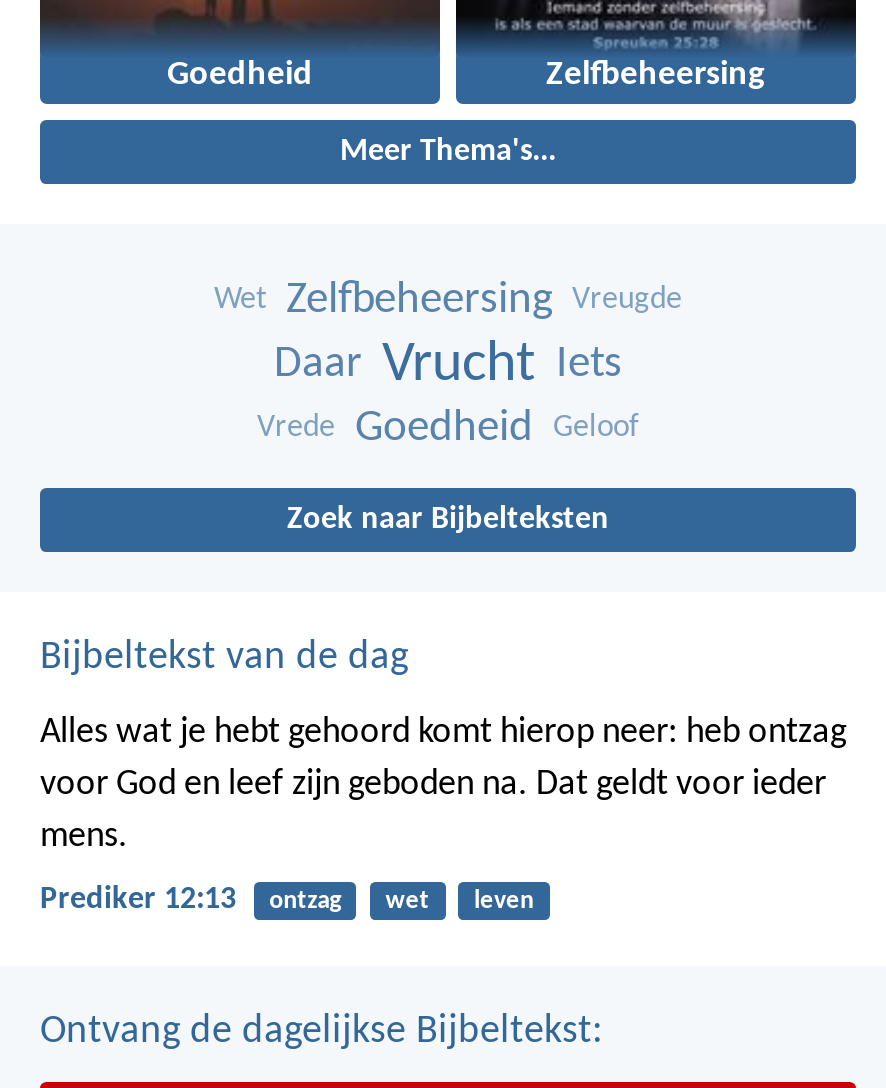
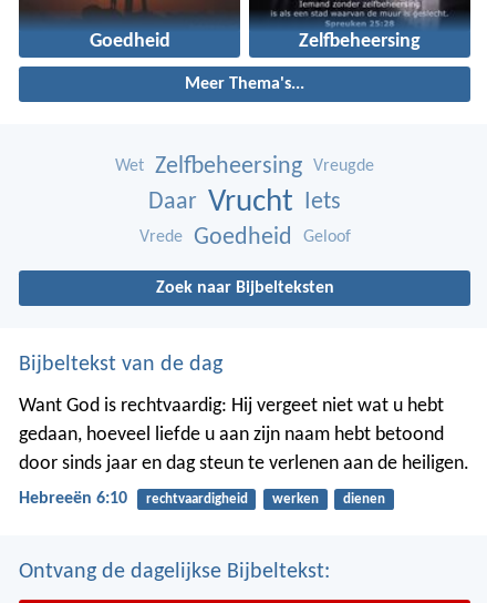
[40,715,846,857] Alles wat je hebt gehoord komt hierop neer: heb ontzag | voor God en leef zijn geboden na. Dat geldt voor ieder | mens. -> [19,396,469,475] Want God is rechtvaardig: Hij vergeet niet wat u hebt | gedaan, hoeveel liefde u aan zijn naam hebt betoond | door sinds jaar en dag steun te verlenen aan de heiligen.
[40,885,534,917] Prediker 12:13 | ontzag | wet | leven -> [19,491,385,508] Hebreeën 6:10 | rechtvaardigheid | werken | dienen

